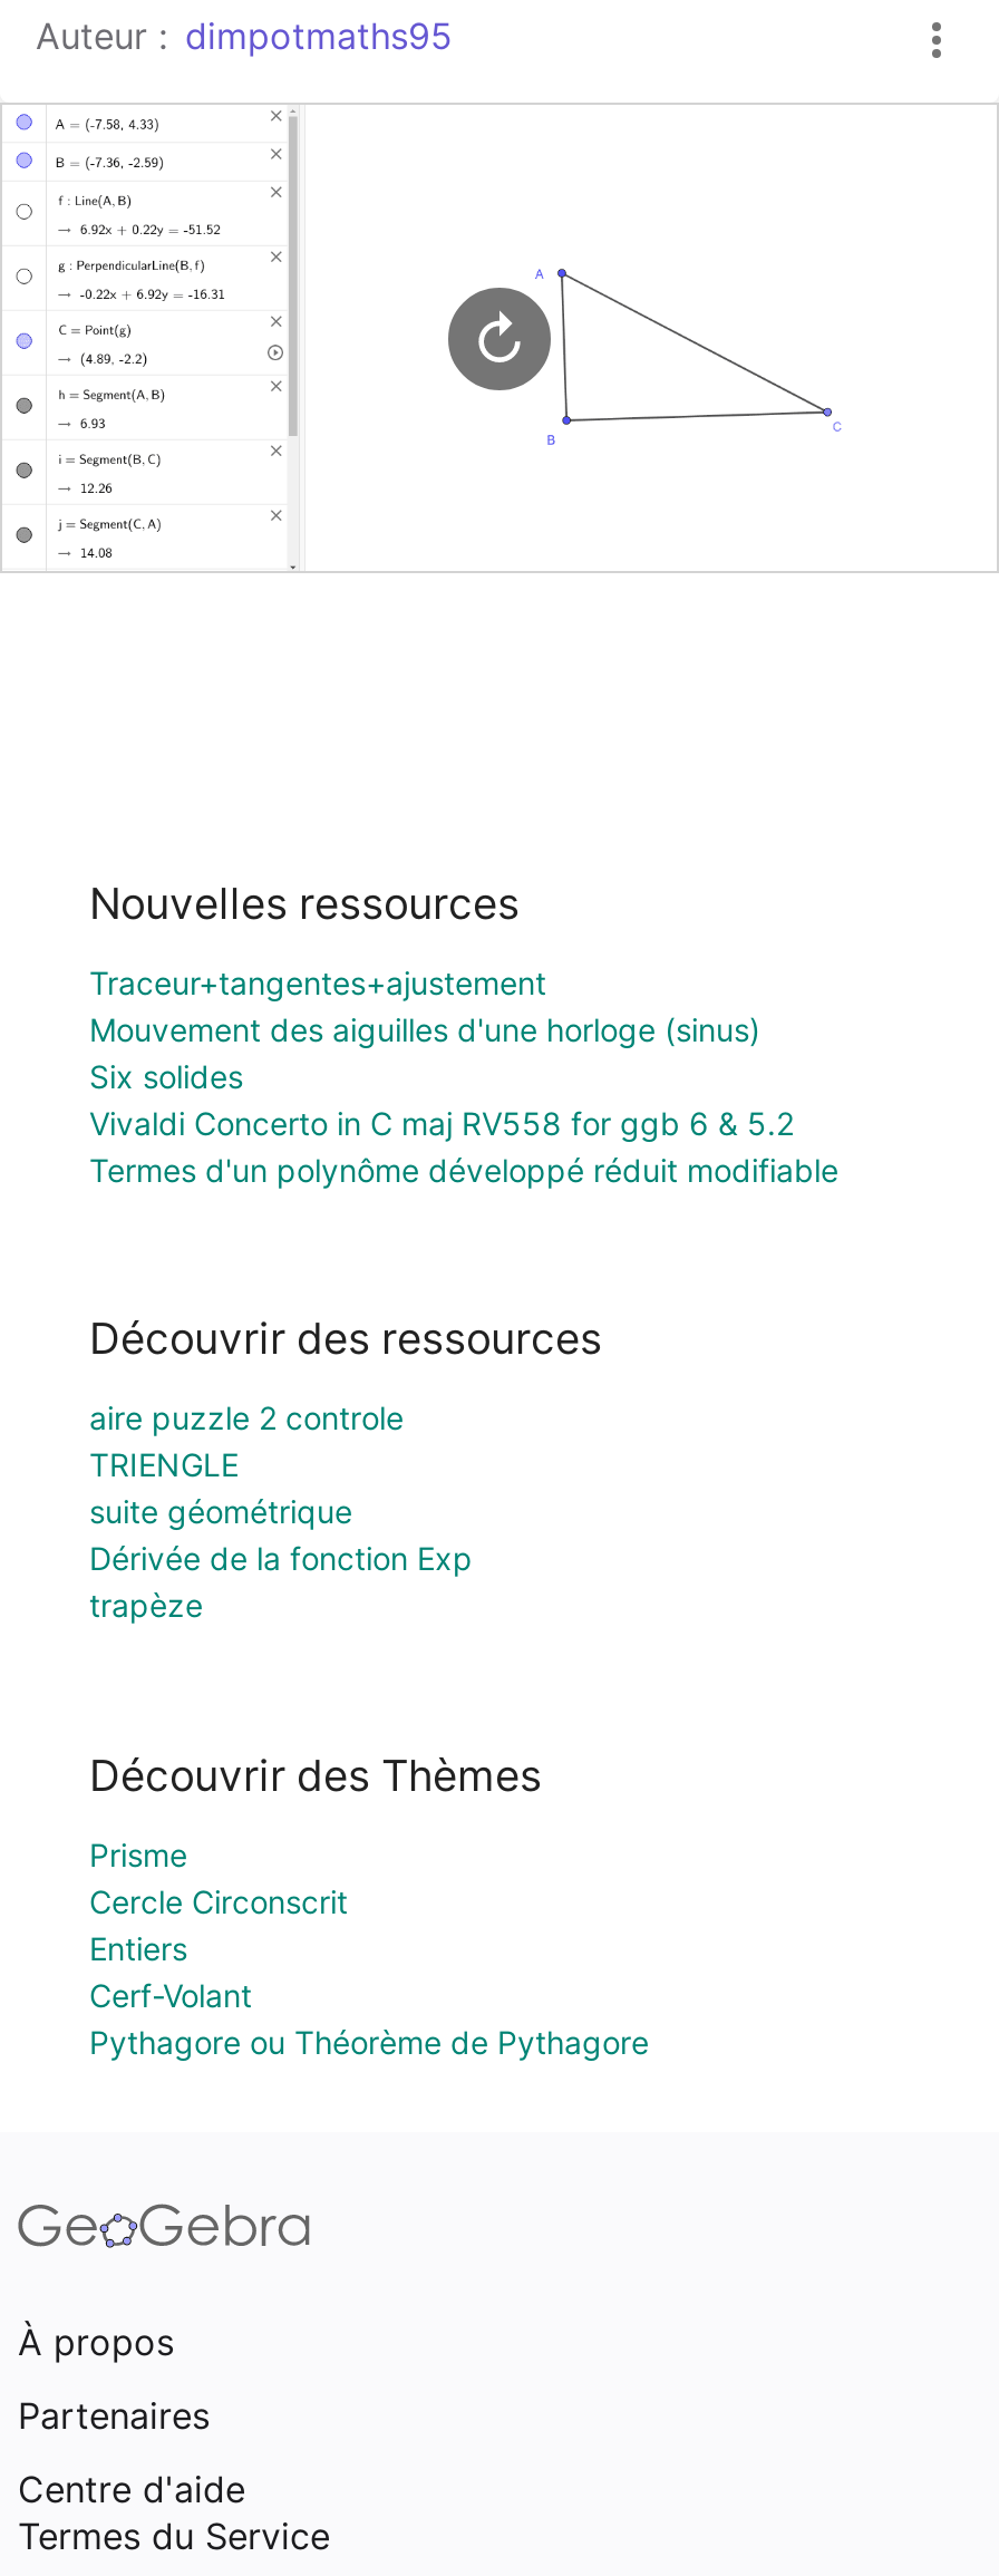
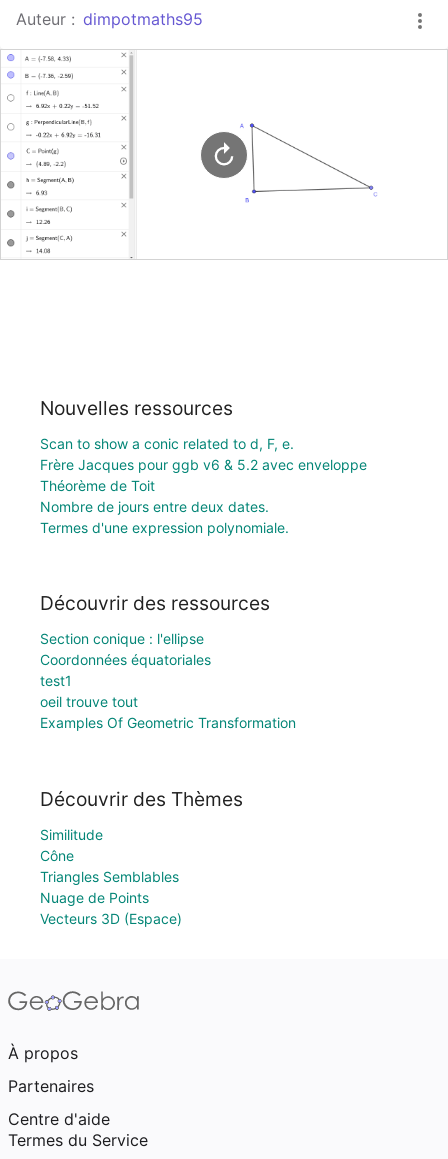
[89,963,838,1188] Traceur+tangentes+ajustement | Mouvement des aiguilles d'une horloge (sinus) | Six solides | Vivaldi Concerto in C maj RV558 for ggb 6 & 5.2 | Termes d'un polynôme développé réduit modifiable -> [40,435,367,536] Scan to show a conic related to d, F, e. | Frère Jacques pour ggb v6 & 5.2 avec enveloppe | Théorème de Toit | Nombre de jours entre deux dates. | Termes d'une expression polynomiale.
[89,1399,473,1625] aire puzzle 2 controle | TRIENGLE | suite géométrique | Dérivée de la fonction Exp | trapèze -> [40,630,296,731] Section conique : l'ellipse | Coordonnées équatoriales | test1 | oeil trouve tout | Examples Of Geometric Transformation
[89,1836,649,2061] Prisme | Cercle Circonscrit | Entiers | Cerf-Volant | Pythagore ou Théorème de Pythagore -> [40,826,182,927] Similitude | Cône | Triangles Semblables | Nuage de Points | Vecteurs 3D (Espace)

